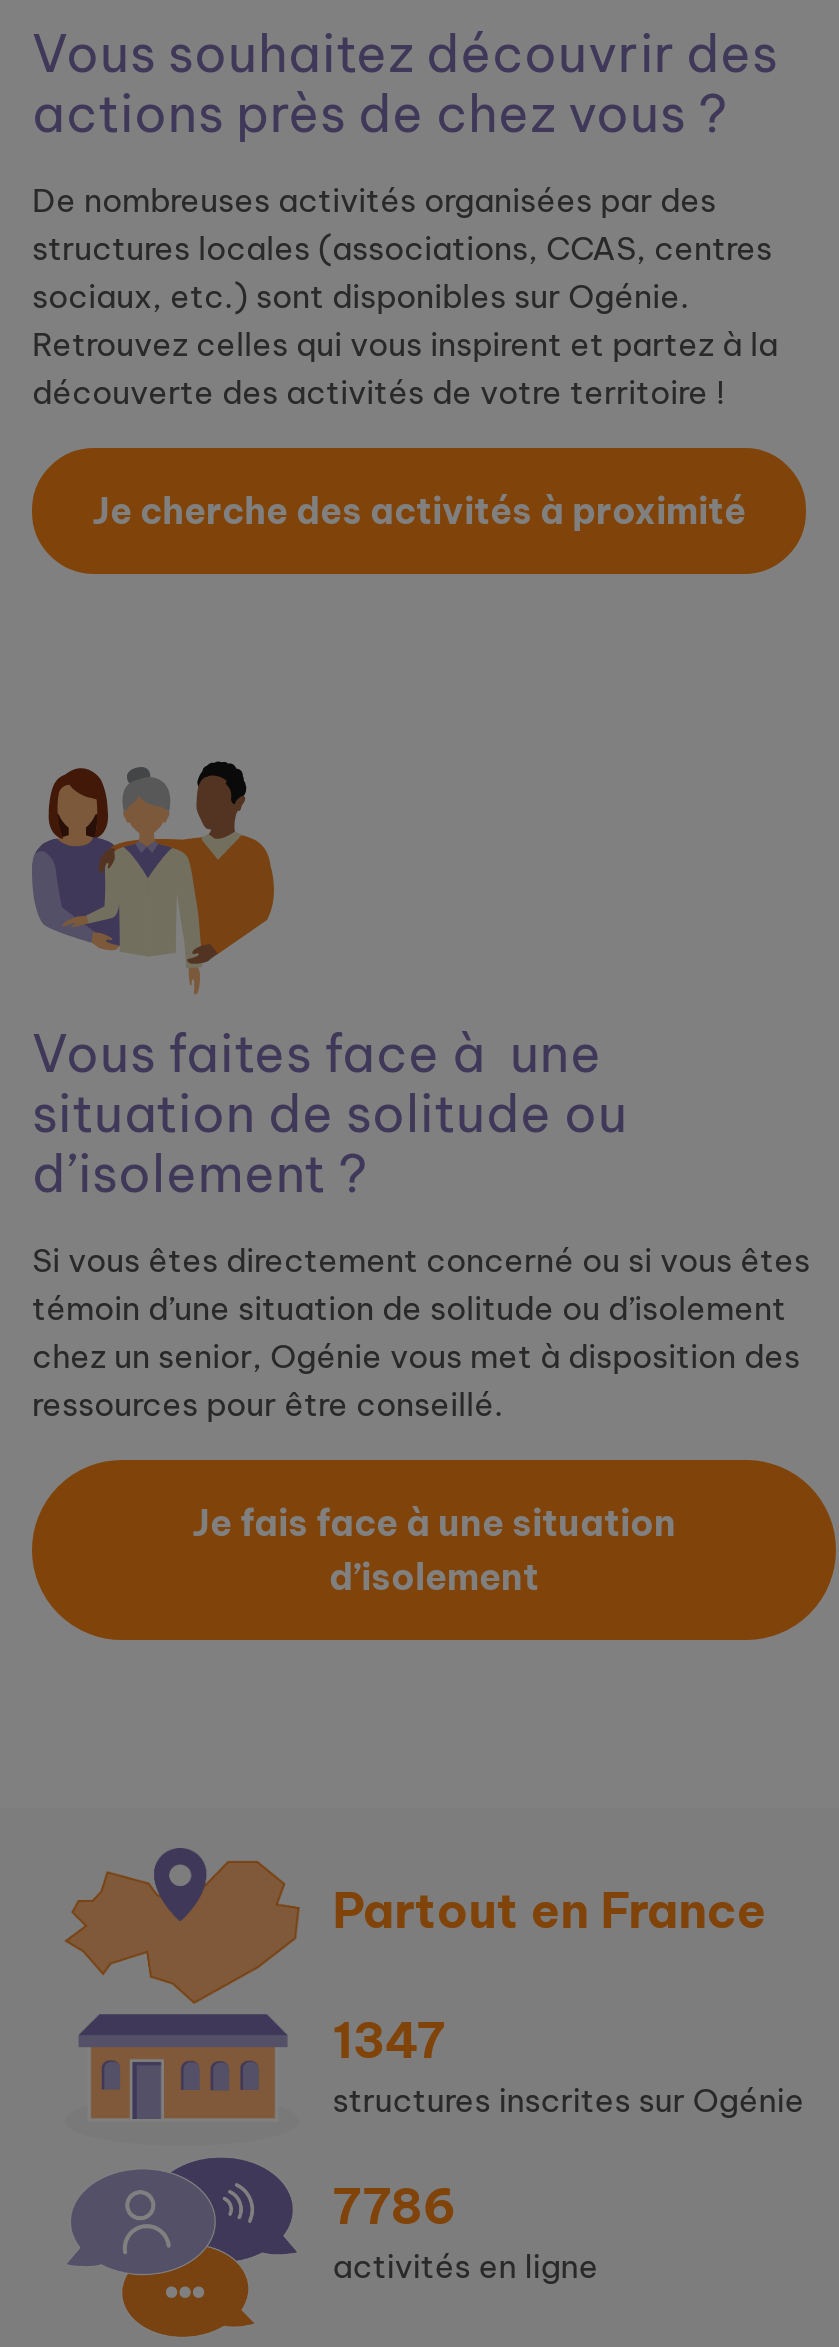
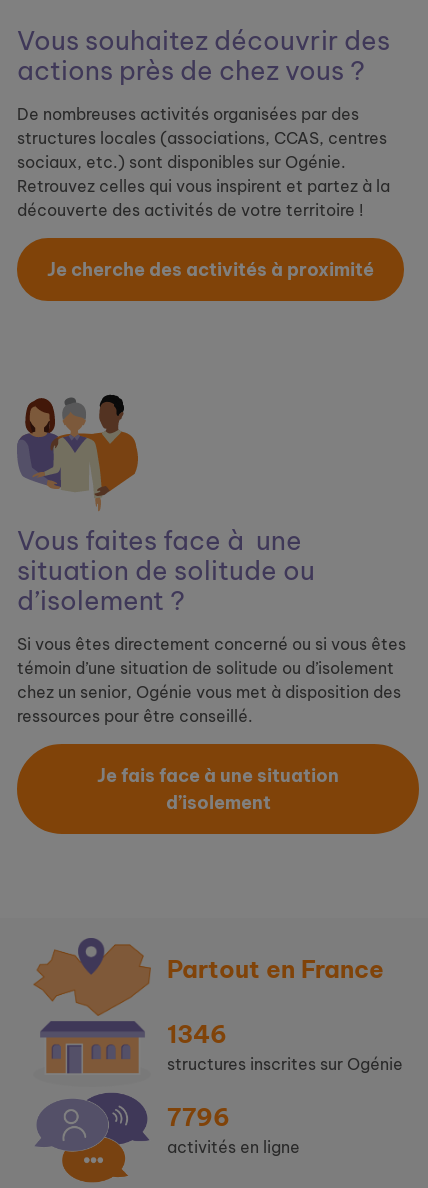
[332,2010,444,2070] 1347 -> [167,1019,227,1049] 1346
[332,2177,456,2237] 7786 -> [167,1102,230,1132] 7796

